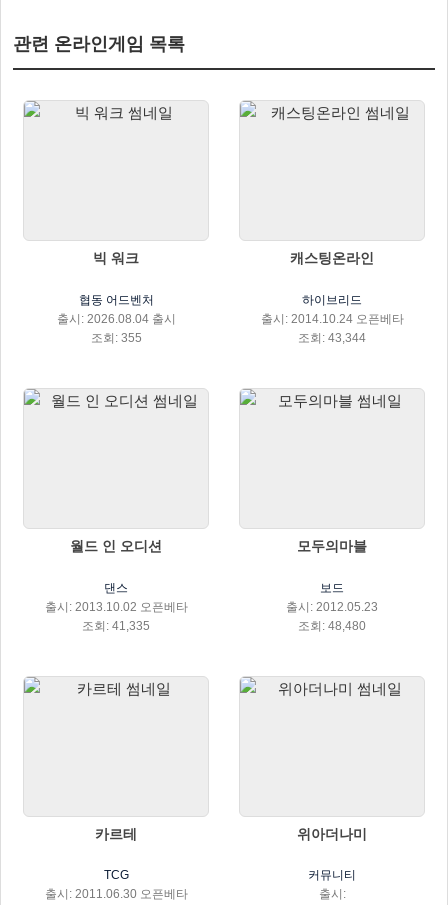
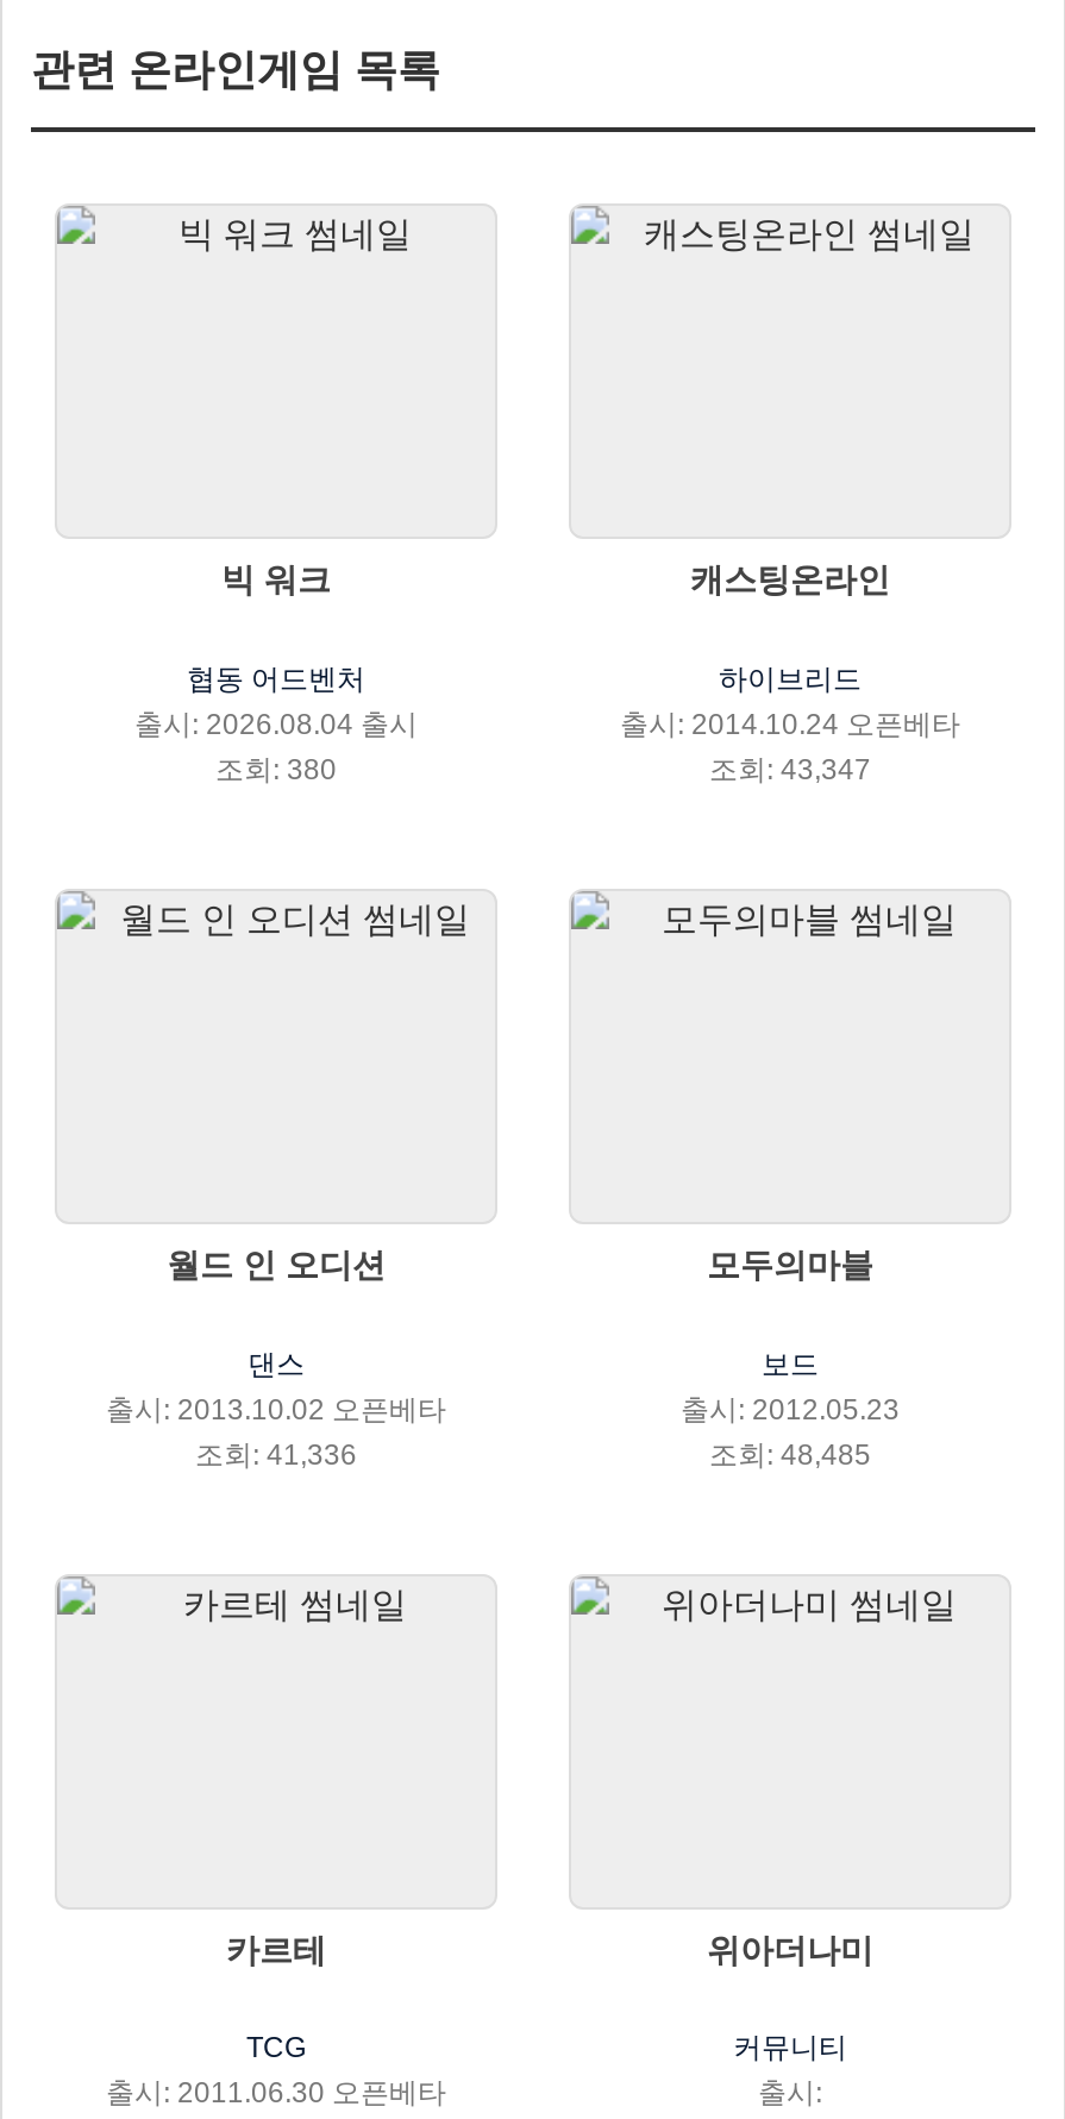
[90,331,141,345] 조회: 355 -> [215,752,337,786] 조회: 380
[298,331,366,345] 조회: 43,344 -> [709,752,871,786] 조회: 43,347
[82,619,150,633] 조회: 41,335 -> [195,1437,357,1471] 조회: 41,336
[298,619,366,633] 조회: 48,480 -> [709,1437,871,1471] 조회: 48,485

